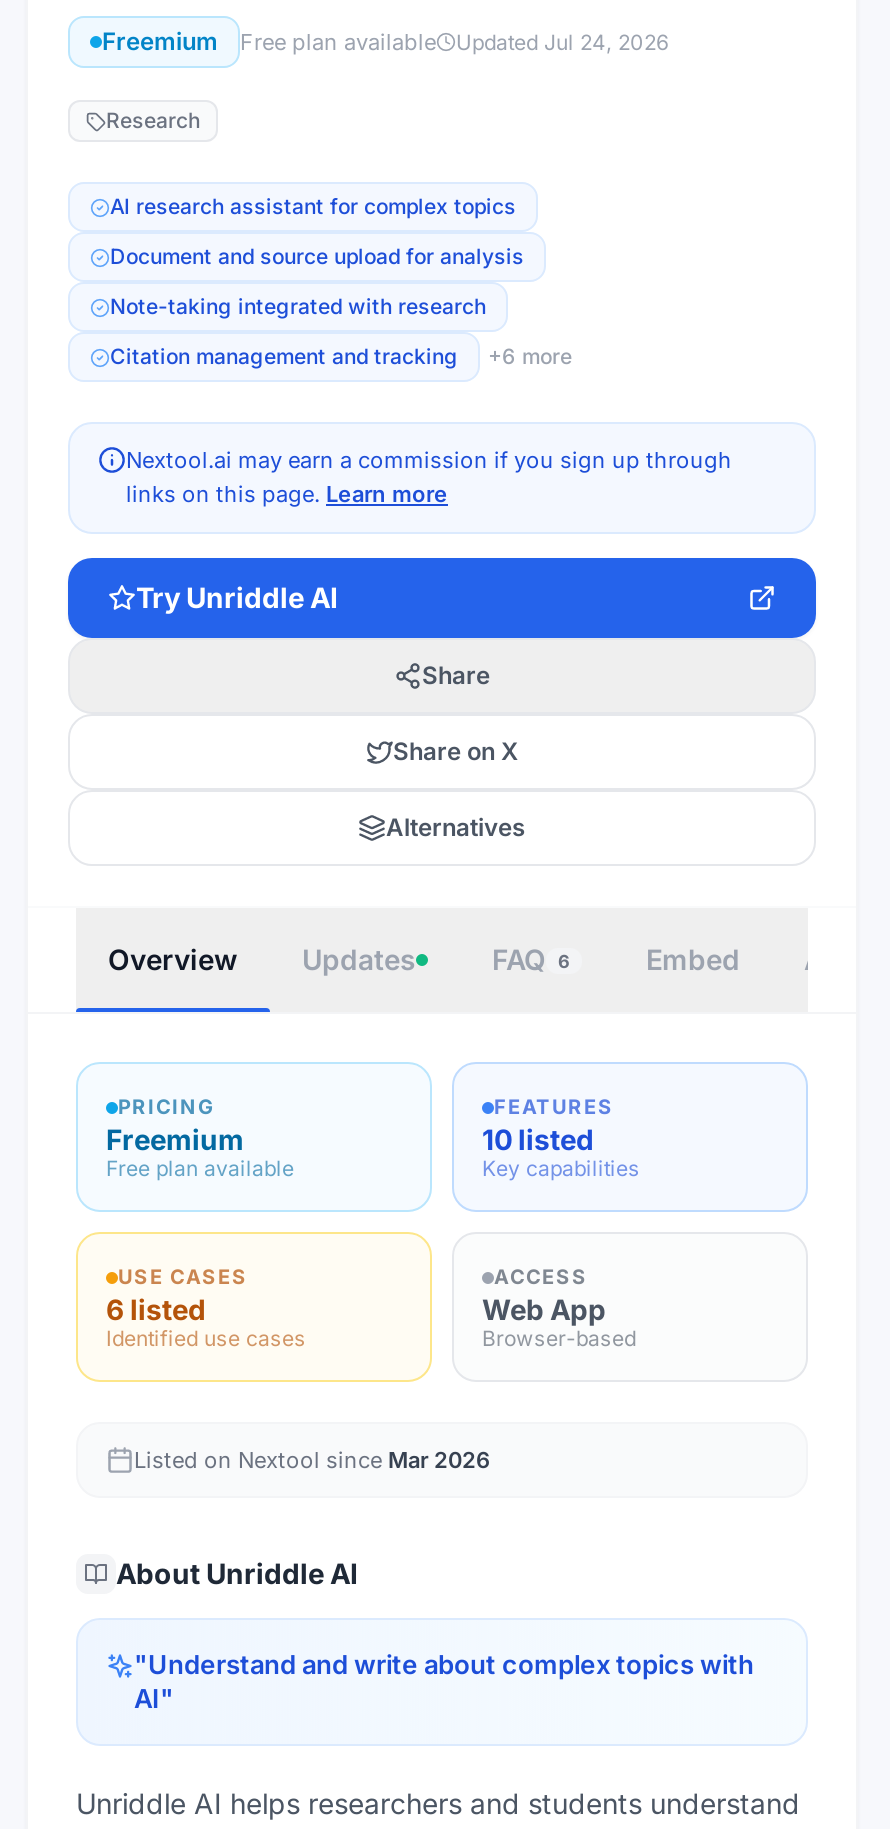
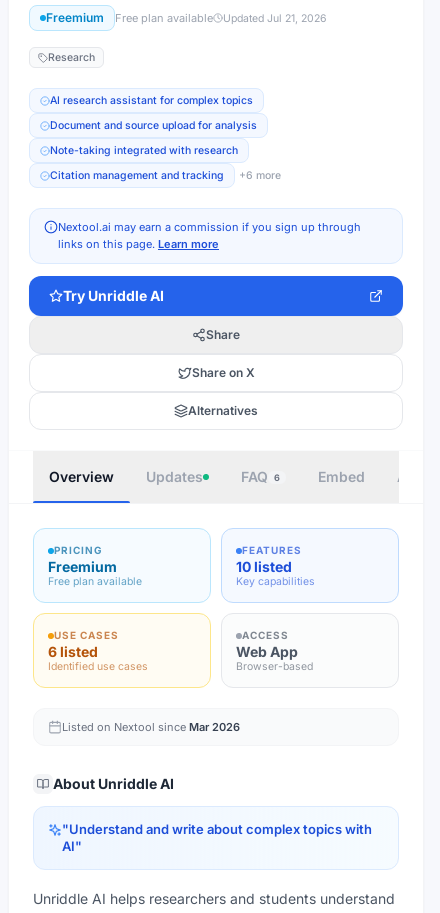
[102,26,670,56] Freemium Free plan available Updated Jul 24, 2026 -> [46,10,327,25] Freemium Free plan available Updated Jul 21, 2026

